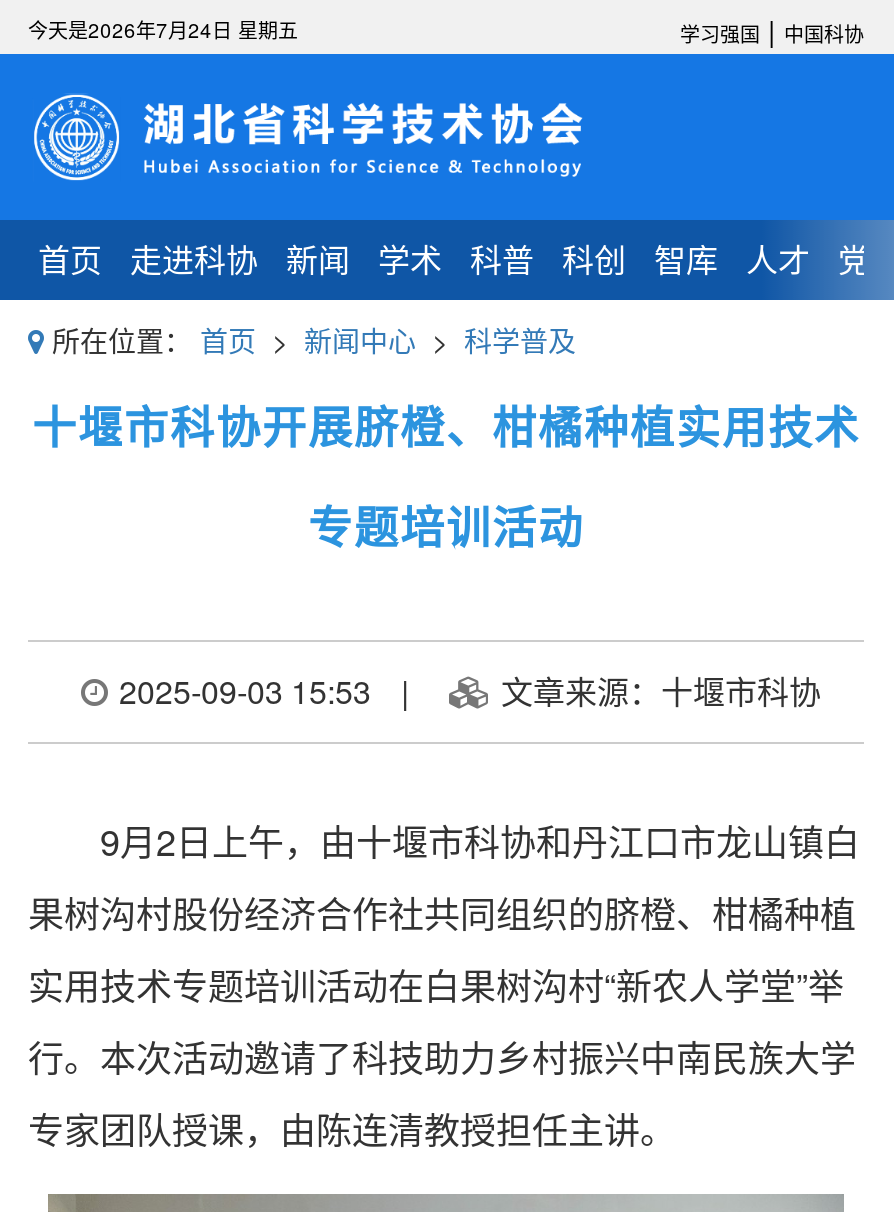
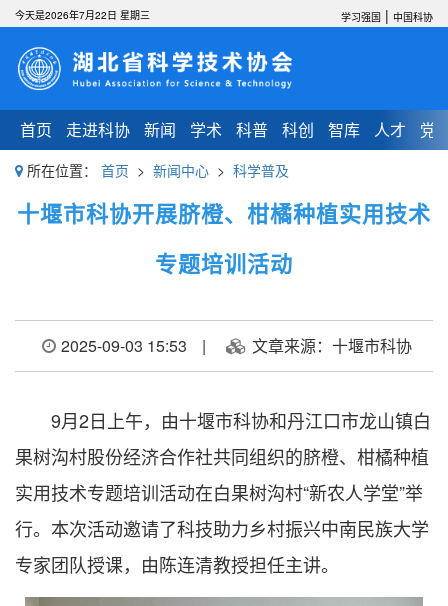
[28,16,298,44] 今天是2026年7月24日 星期五 -> [15,8,150,22] 今天是2026年7月22日 星期三

